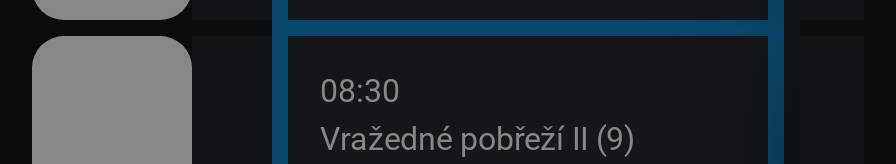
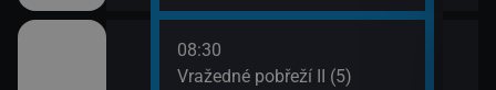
[320,120,636,158] Vražedné pobřeží II (9) -> [177,66,352,87] Vražedné pobřeží II (5)

